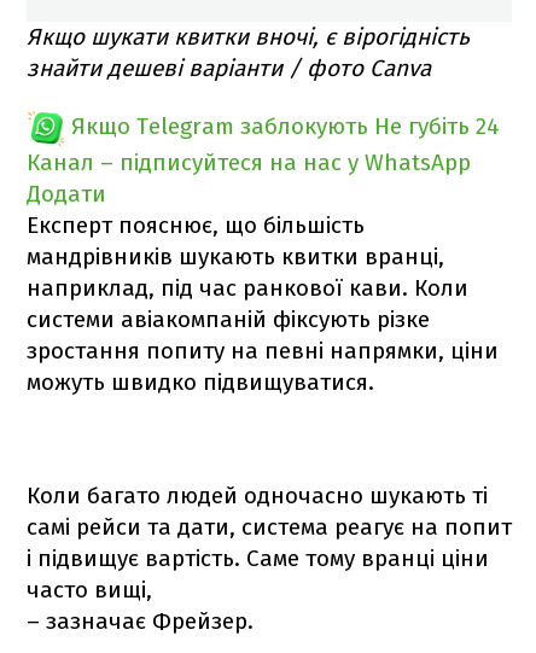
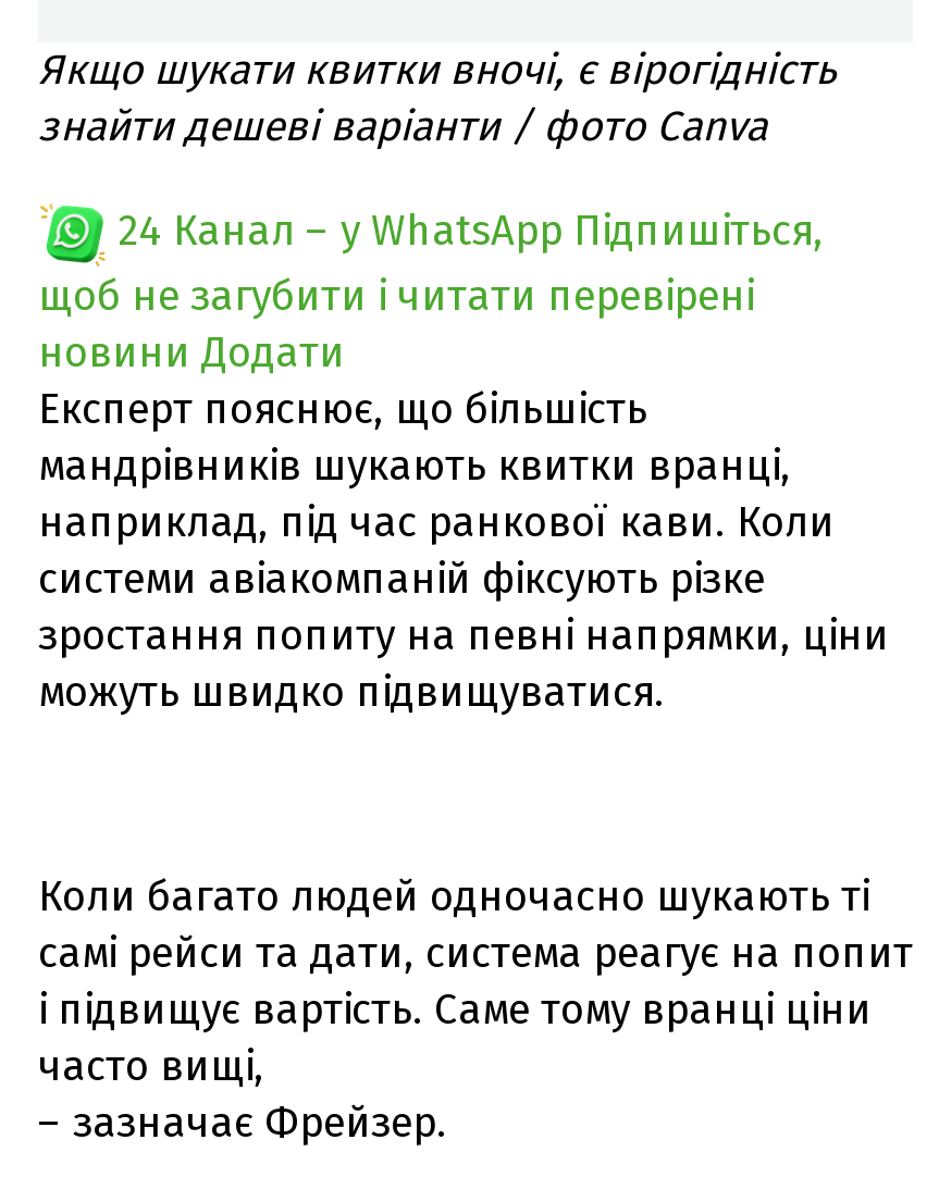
[27,112,500,207] Якщо Telegram заблокують Не губіть 24 | Канал – підписуйтеся на нас у WhatsApp | Додати -> [38,205,824,377] 24 Канал – у WhatsApp Підпишіться, | щоб не загубити і читати перевірені | новини Додати

